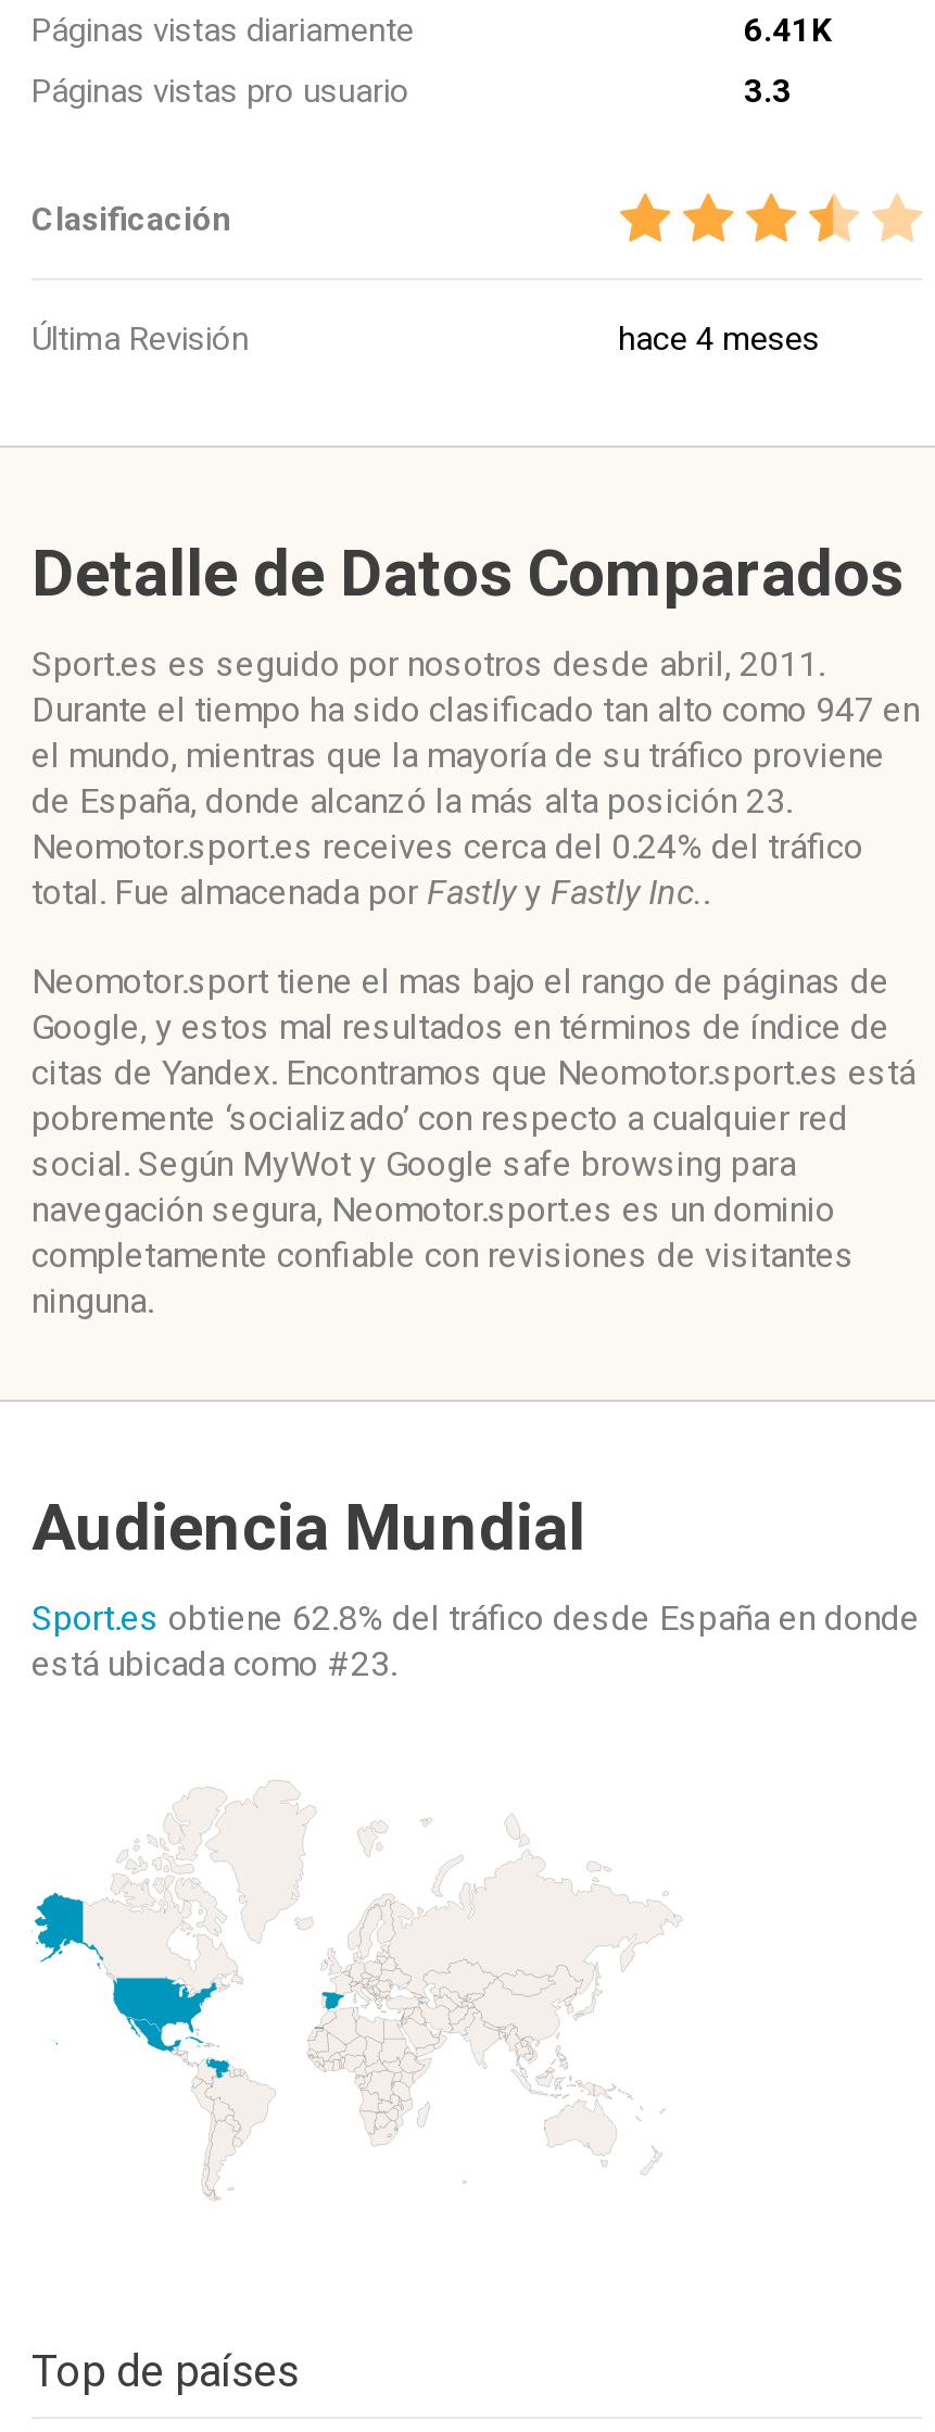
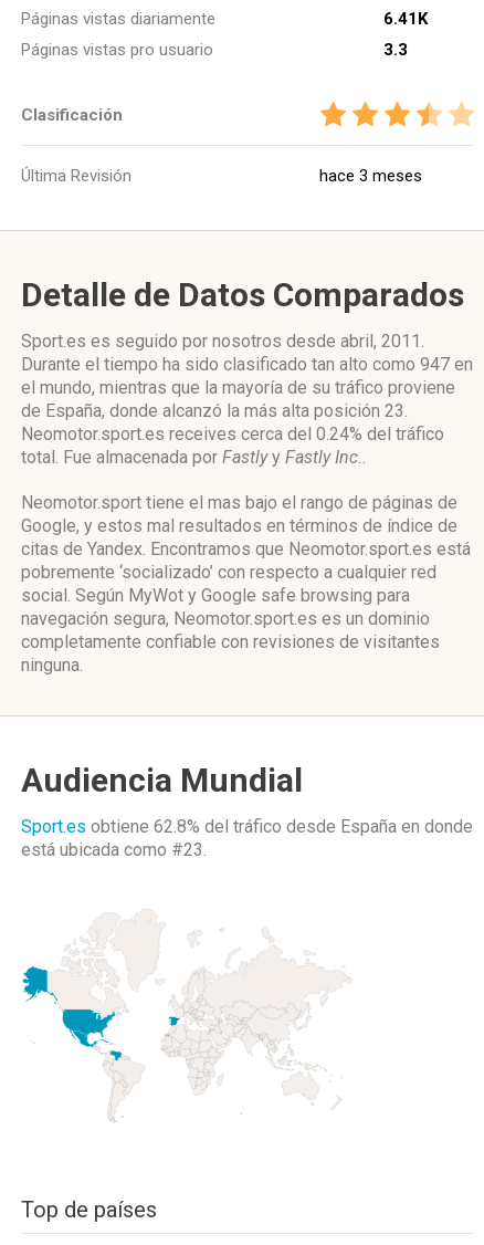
[618,319,820,359] hace 4 meses -> [319,166,422,186] hace 3 meses

